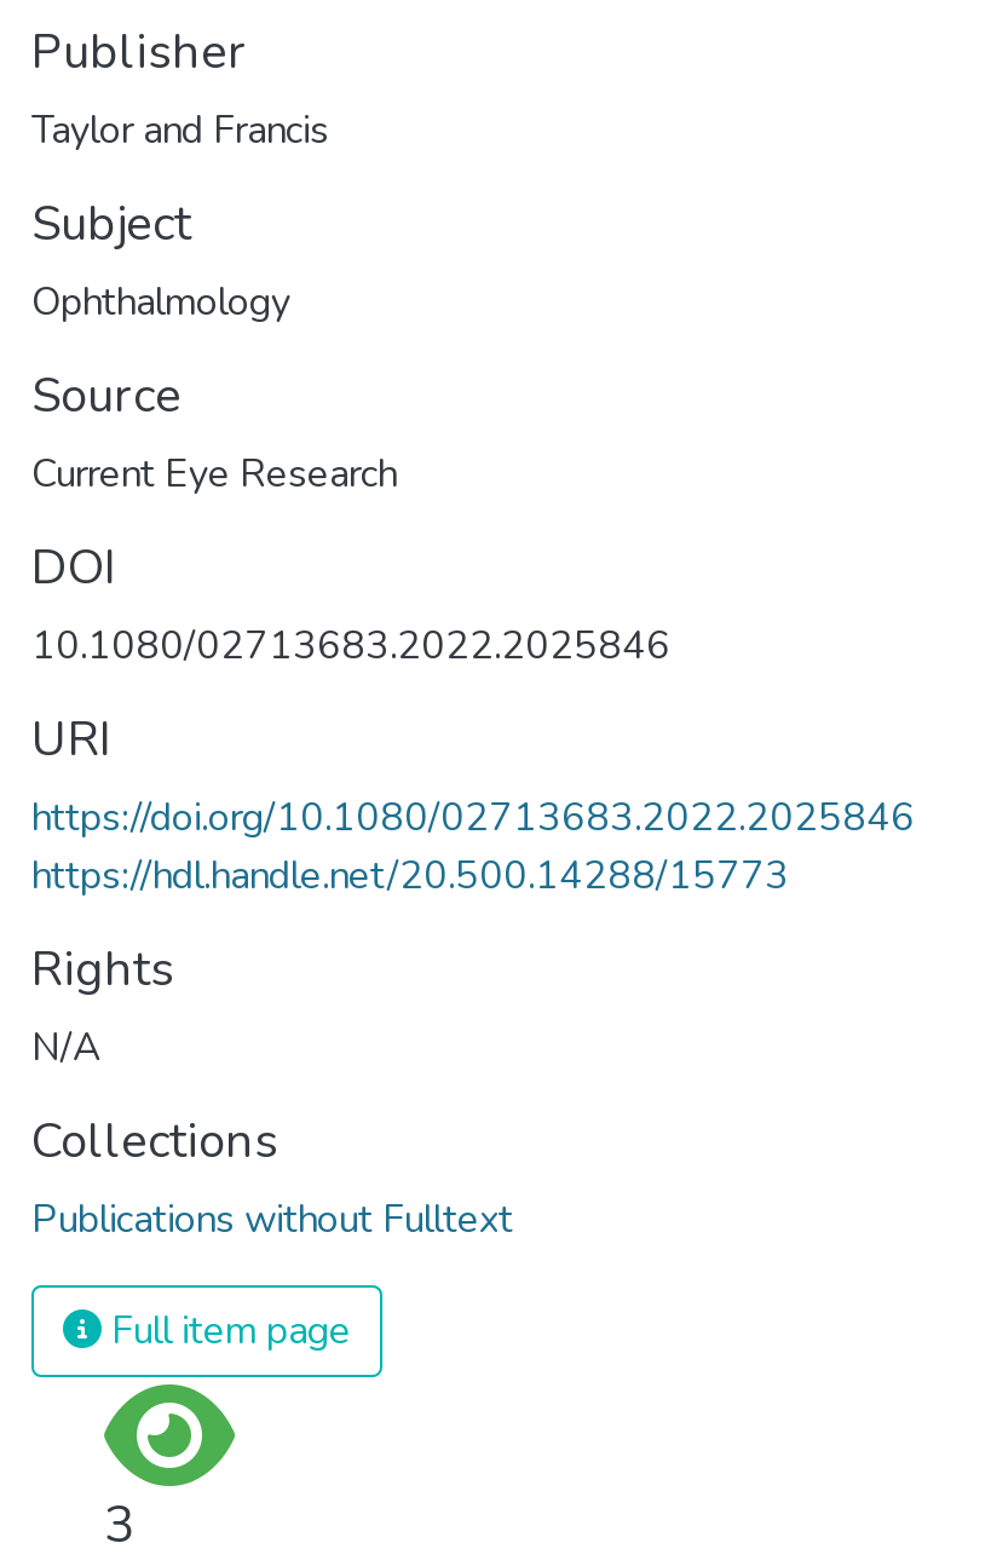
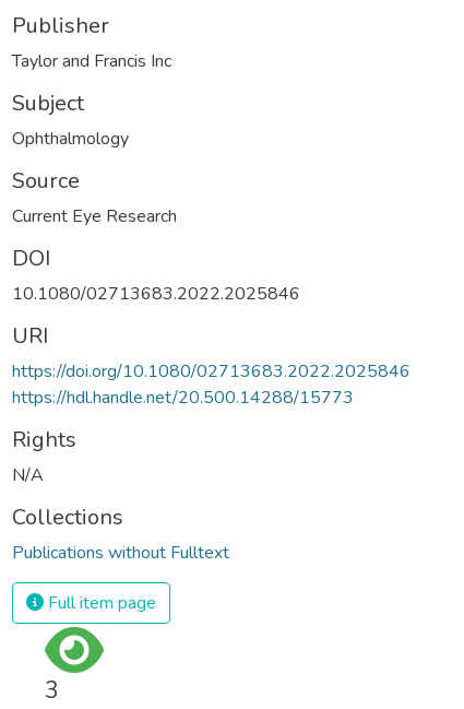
[31,103,329,156] Taylor and Francis -> [12,49,171,73] Taylor and Francis Inc

